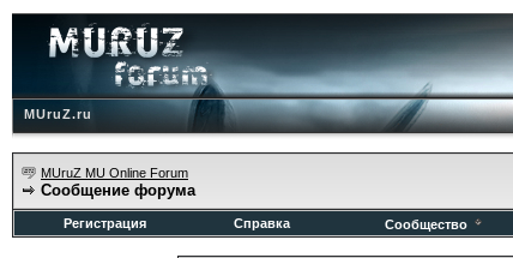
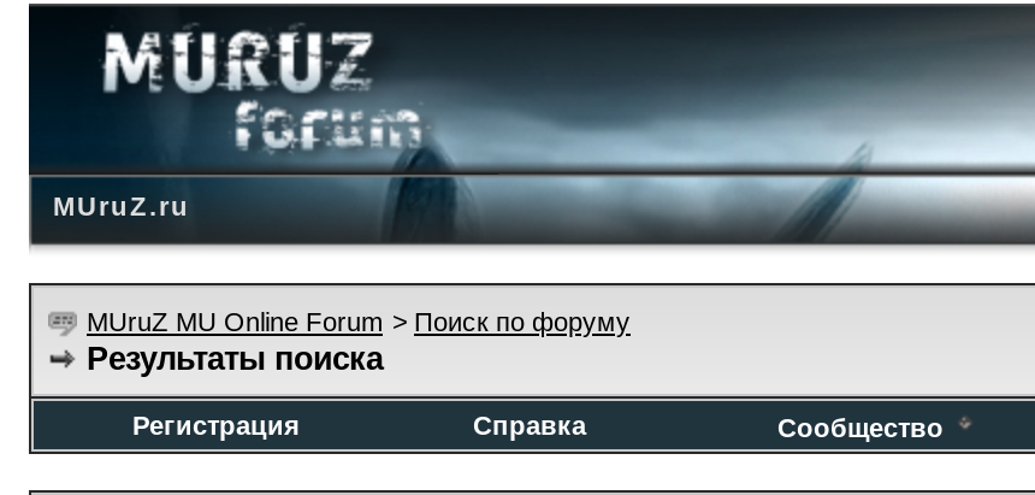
[41,166,195,199] MUruZ MU Online Forum | Сообщение форума -> [87,307,631,377] MUruZ MU Online Forum > Поиск по форуму | Результаты поиска

